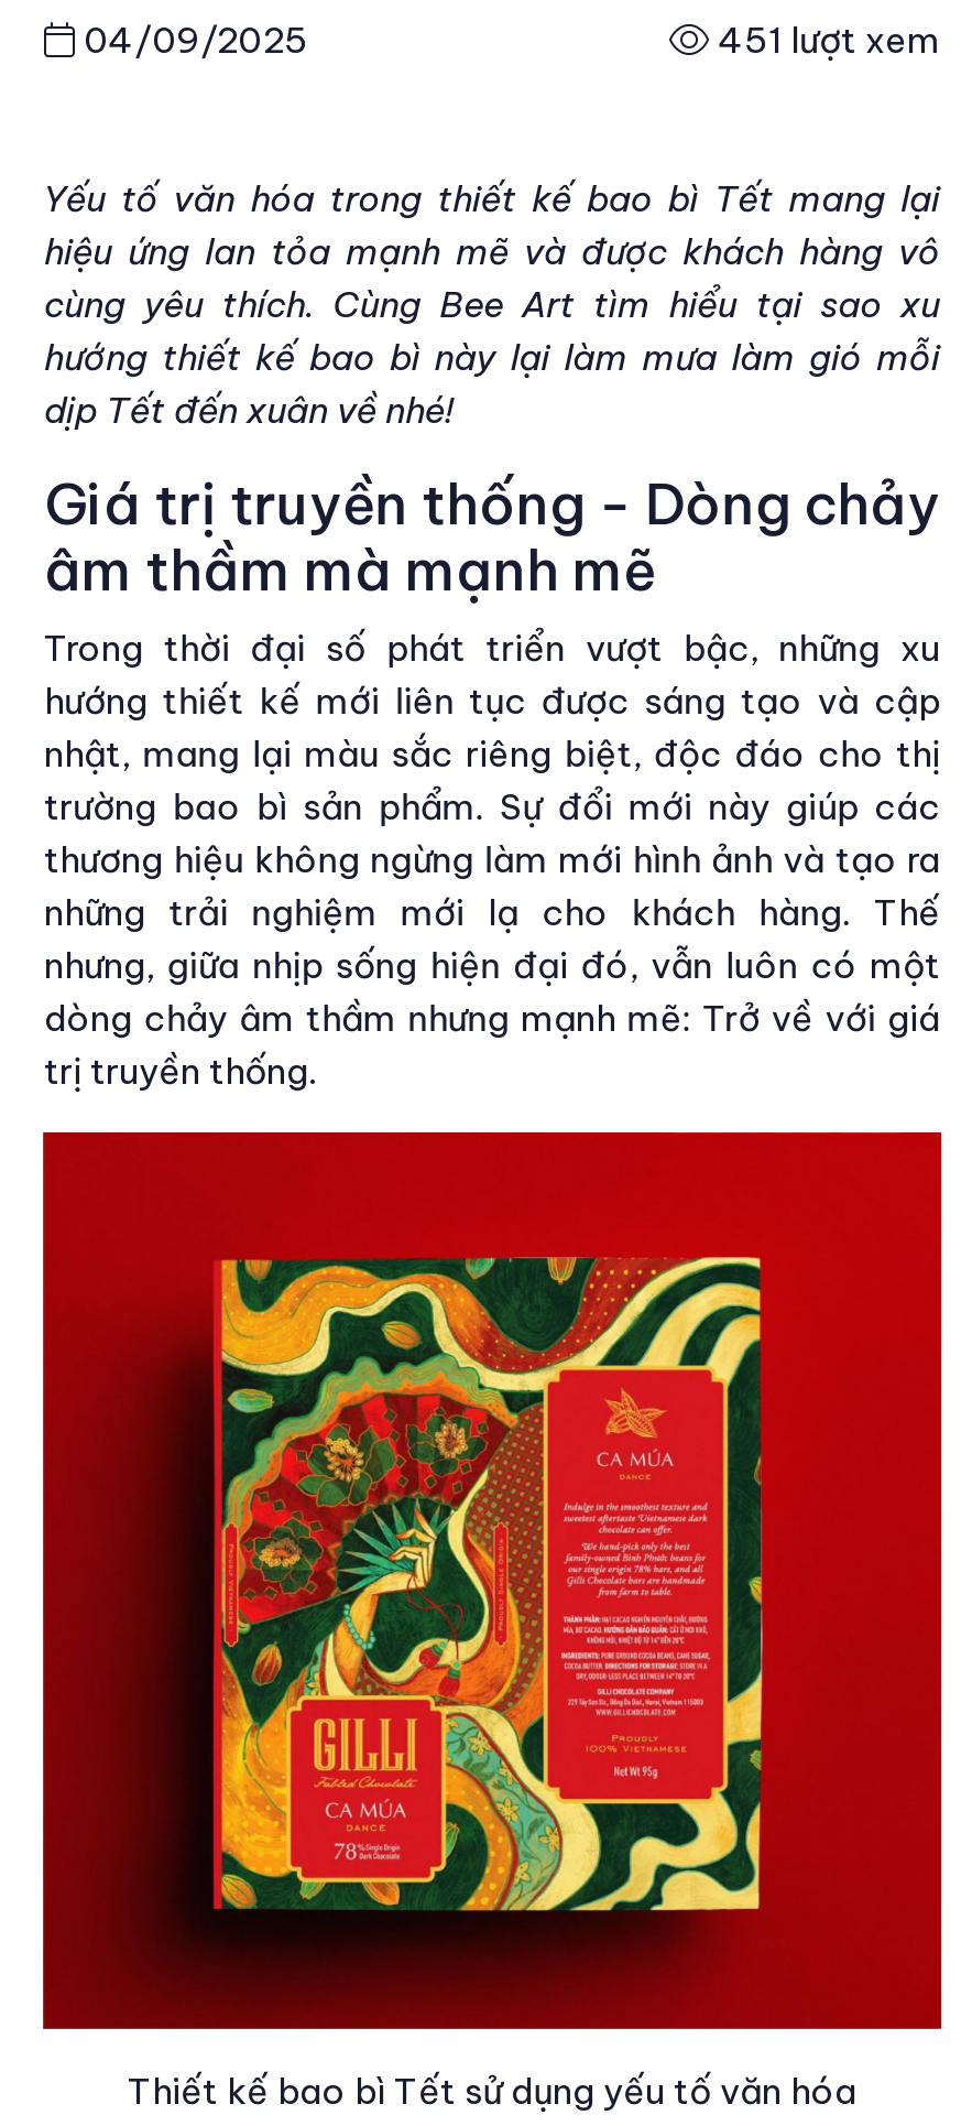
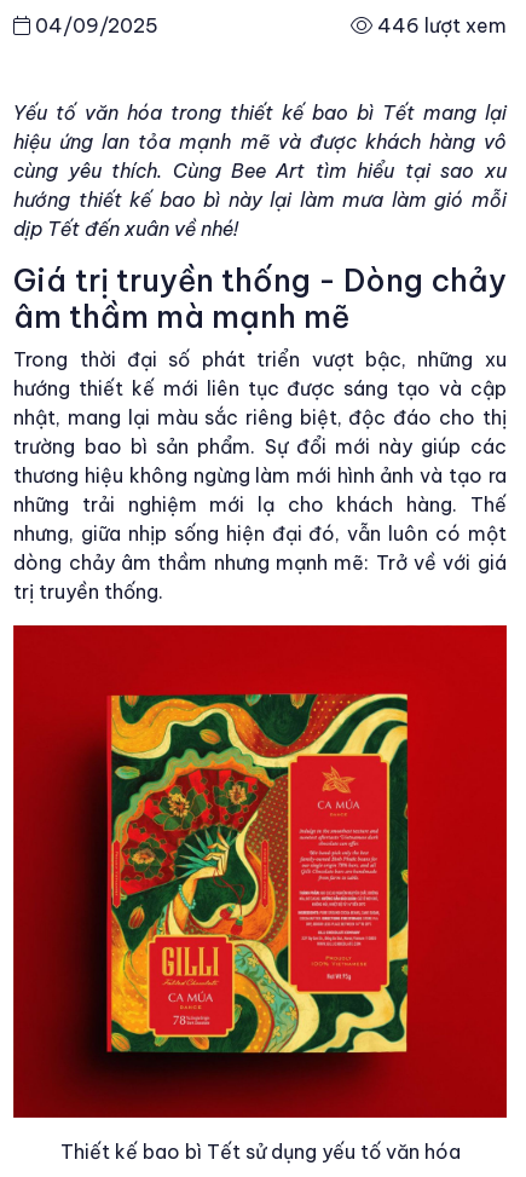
[709,18,940,62] 451 lượt xem -> [372,13,506,37] 446 lượt xem

